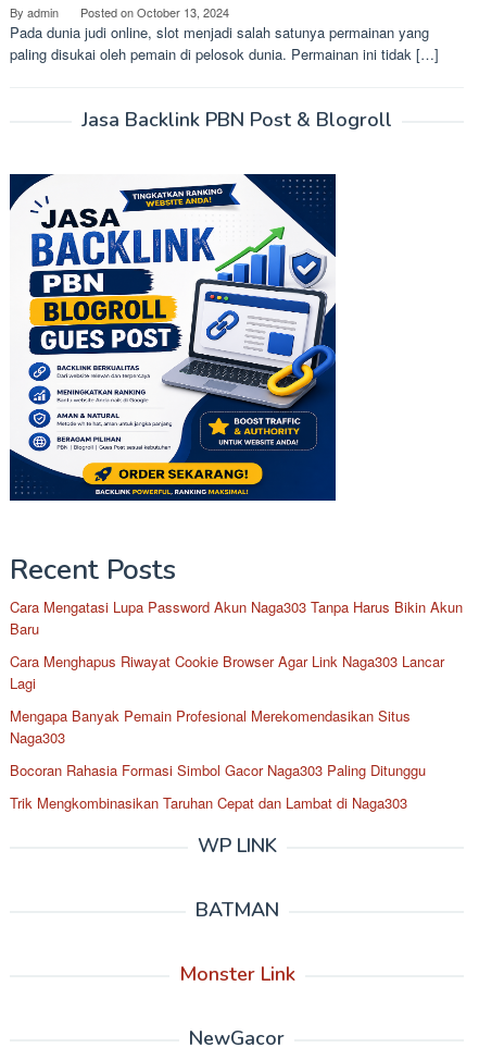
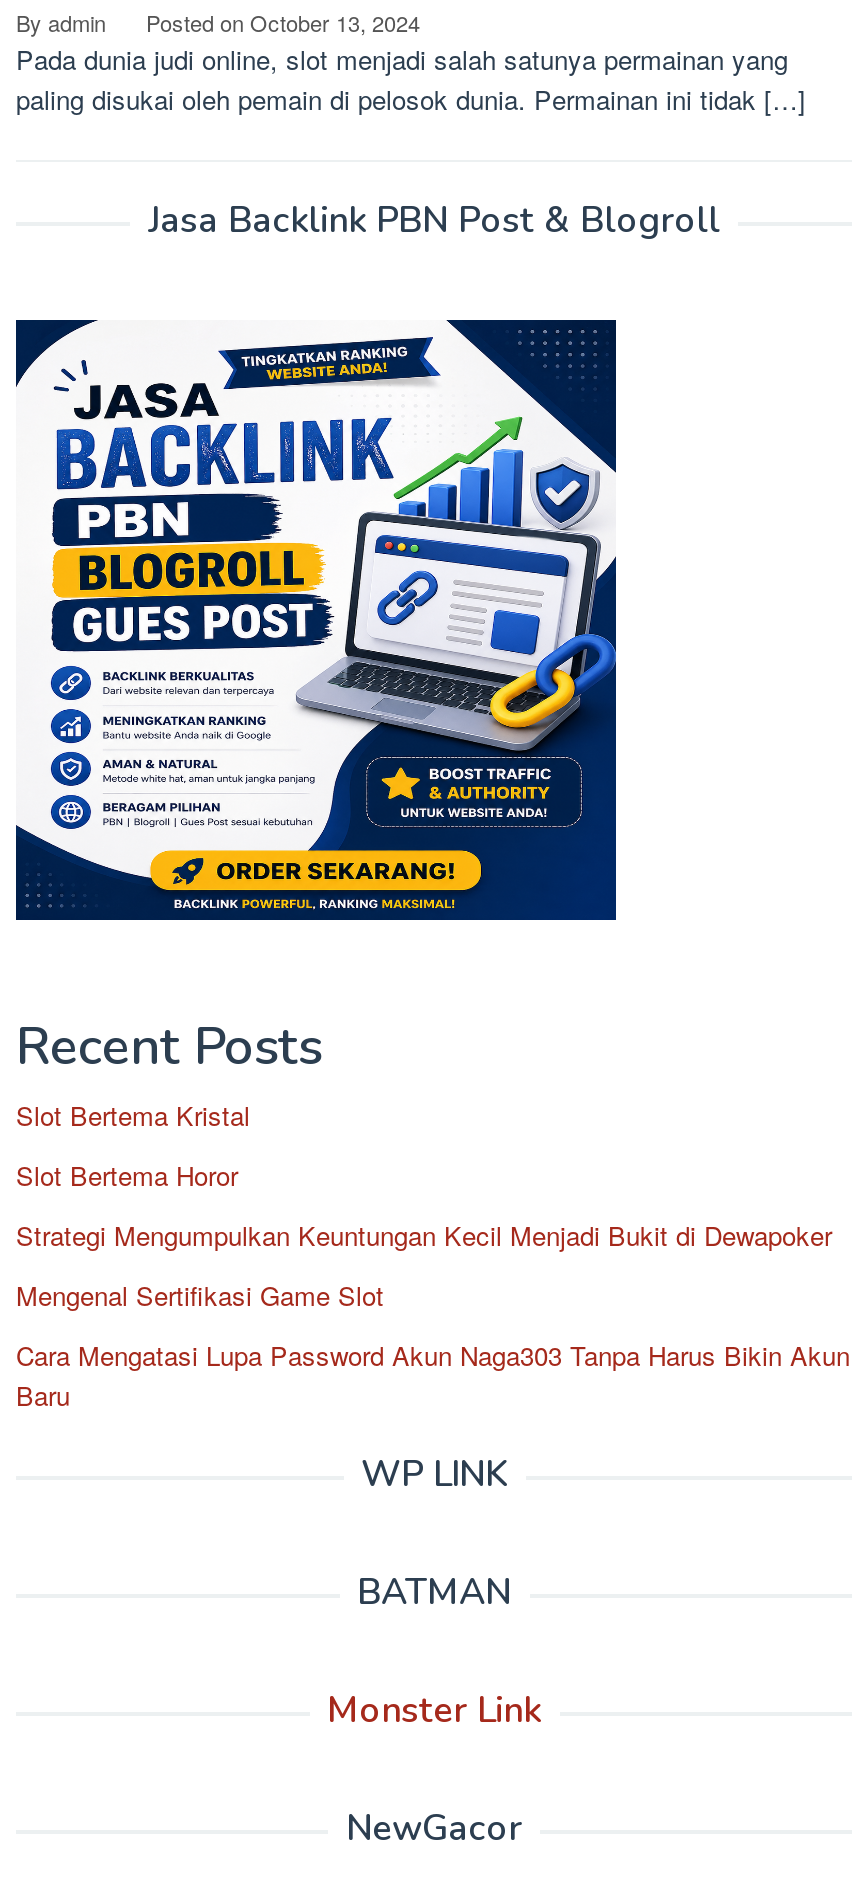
none -> [16,1096,832,1314] Slot Bertema Kristal | Slot Bertema Horor | Strategi Mengumpulkan Keuntungan Kecil Menjadi Bukit di Dewapoker | Mengenal Sertifikasi Game Slot
moved [10,596,463,639] -> [16,1336,850,1414]: Cara Mengatasi Lupa Password Akun Naga303 Tanpa Harus Bikin Akun | Baru
[10,651,444,813] Cara Menghapus Riwayat Cookie Browser Agar Link Naga303 Lancar | Lagi | Mengapa Banyak Pemain Profesional Merekomendasikan Situs | Naga303 | Bocoran Rahasia Formasi Simbol Gacor Naga303 Paling Ditunggu | Trik Mengkombinasikan Taruhan Cepat dan Lambat di Naga303 -> none

